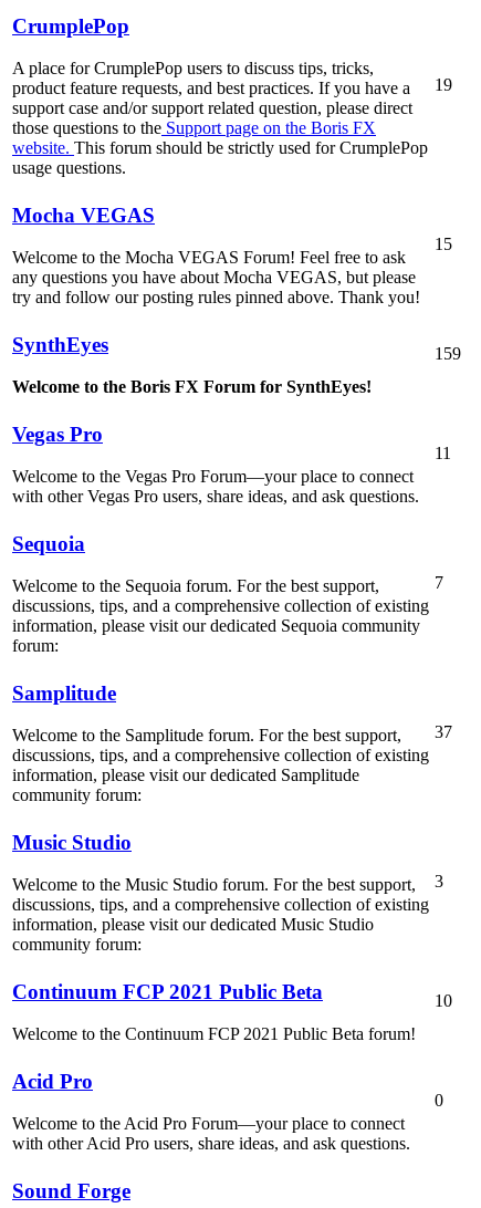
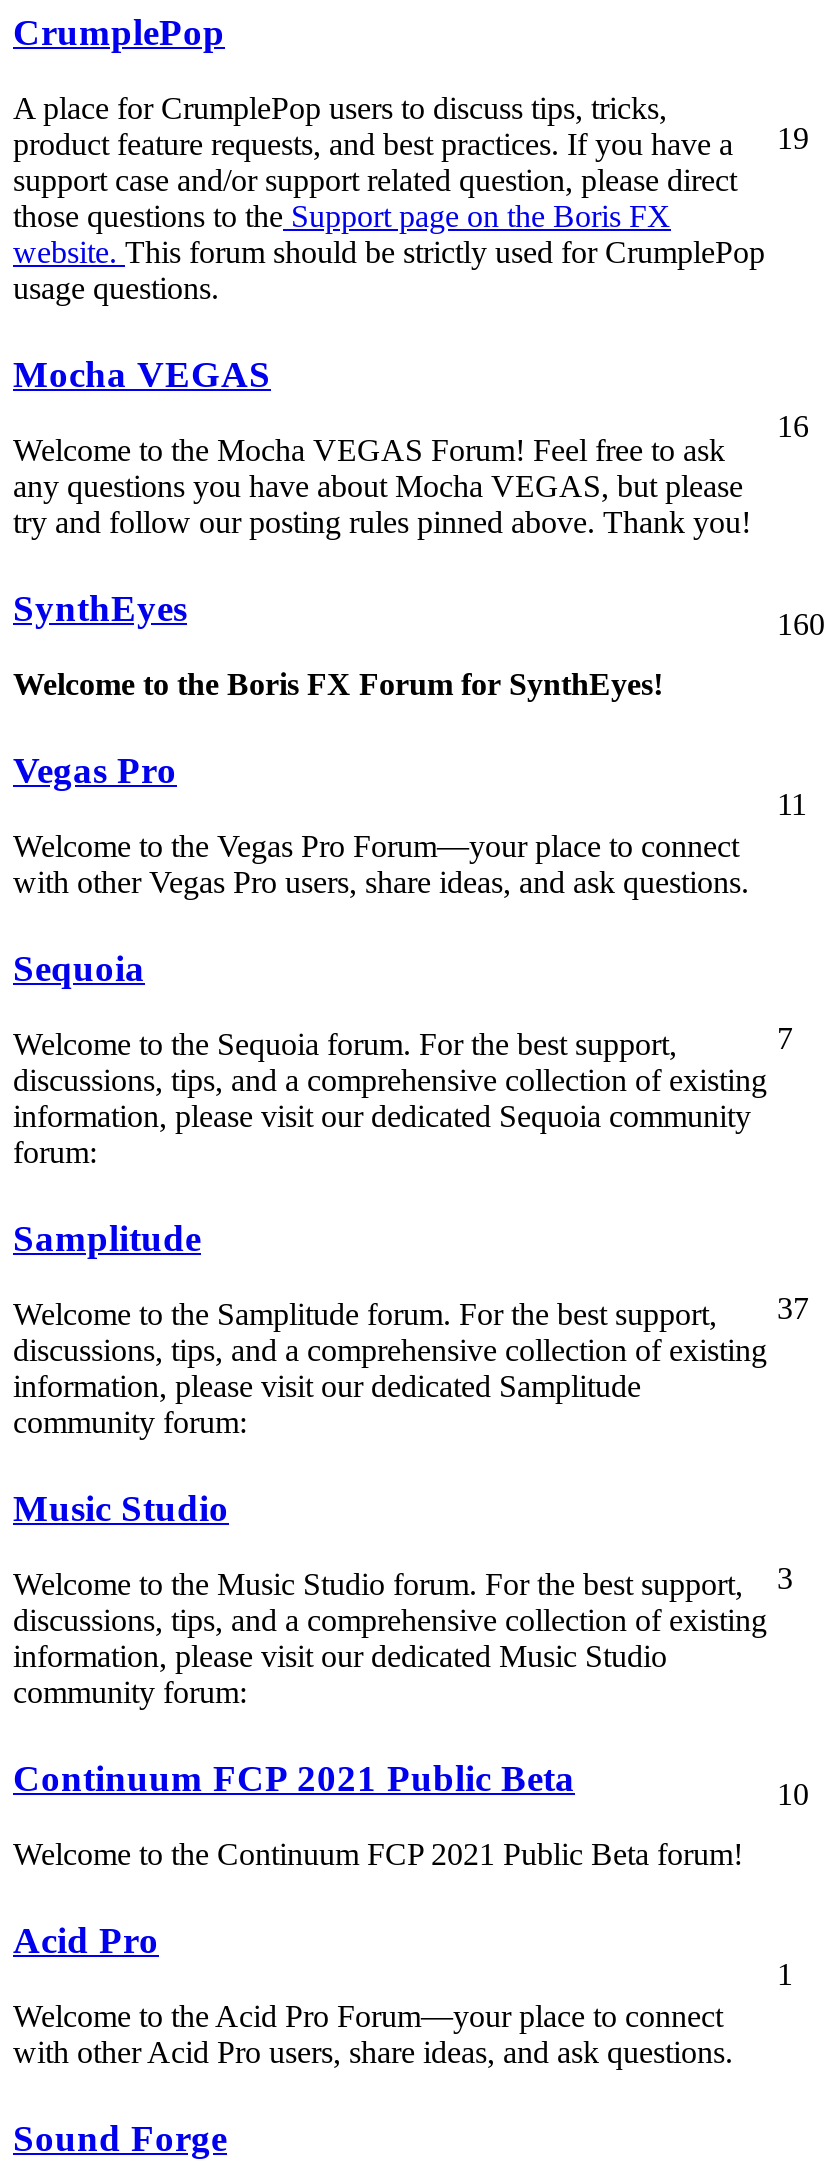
[435,235,452,253] 15 -> [777,409,809,443] 16
[435,344,461,363] 159 -> [777,607,825,641] 160
[435,1091,443,1110] 0 -> [777,1957,793,1991] 1

